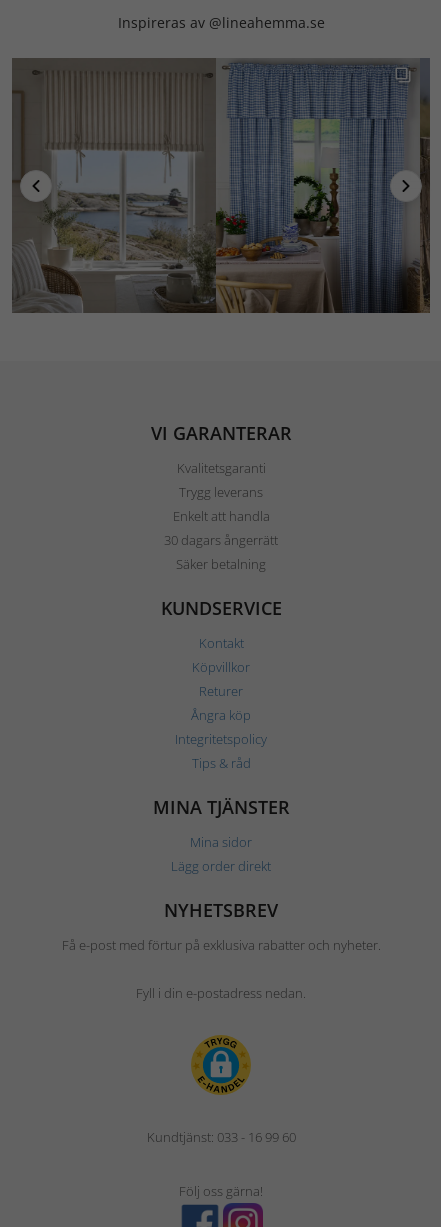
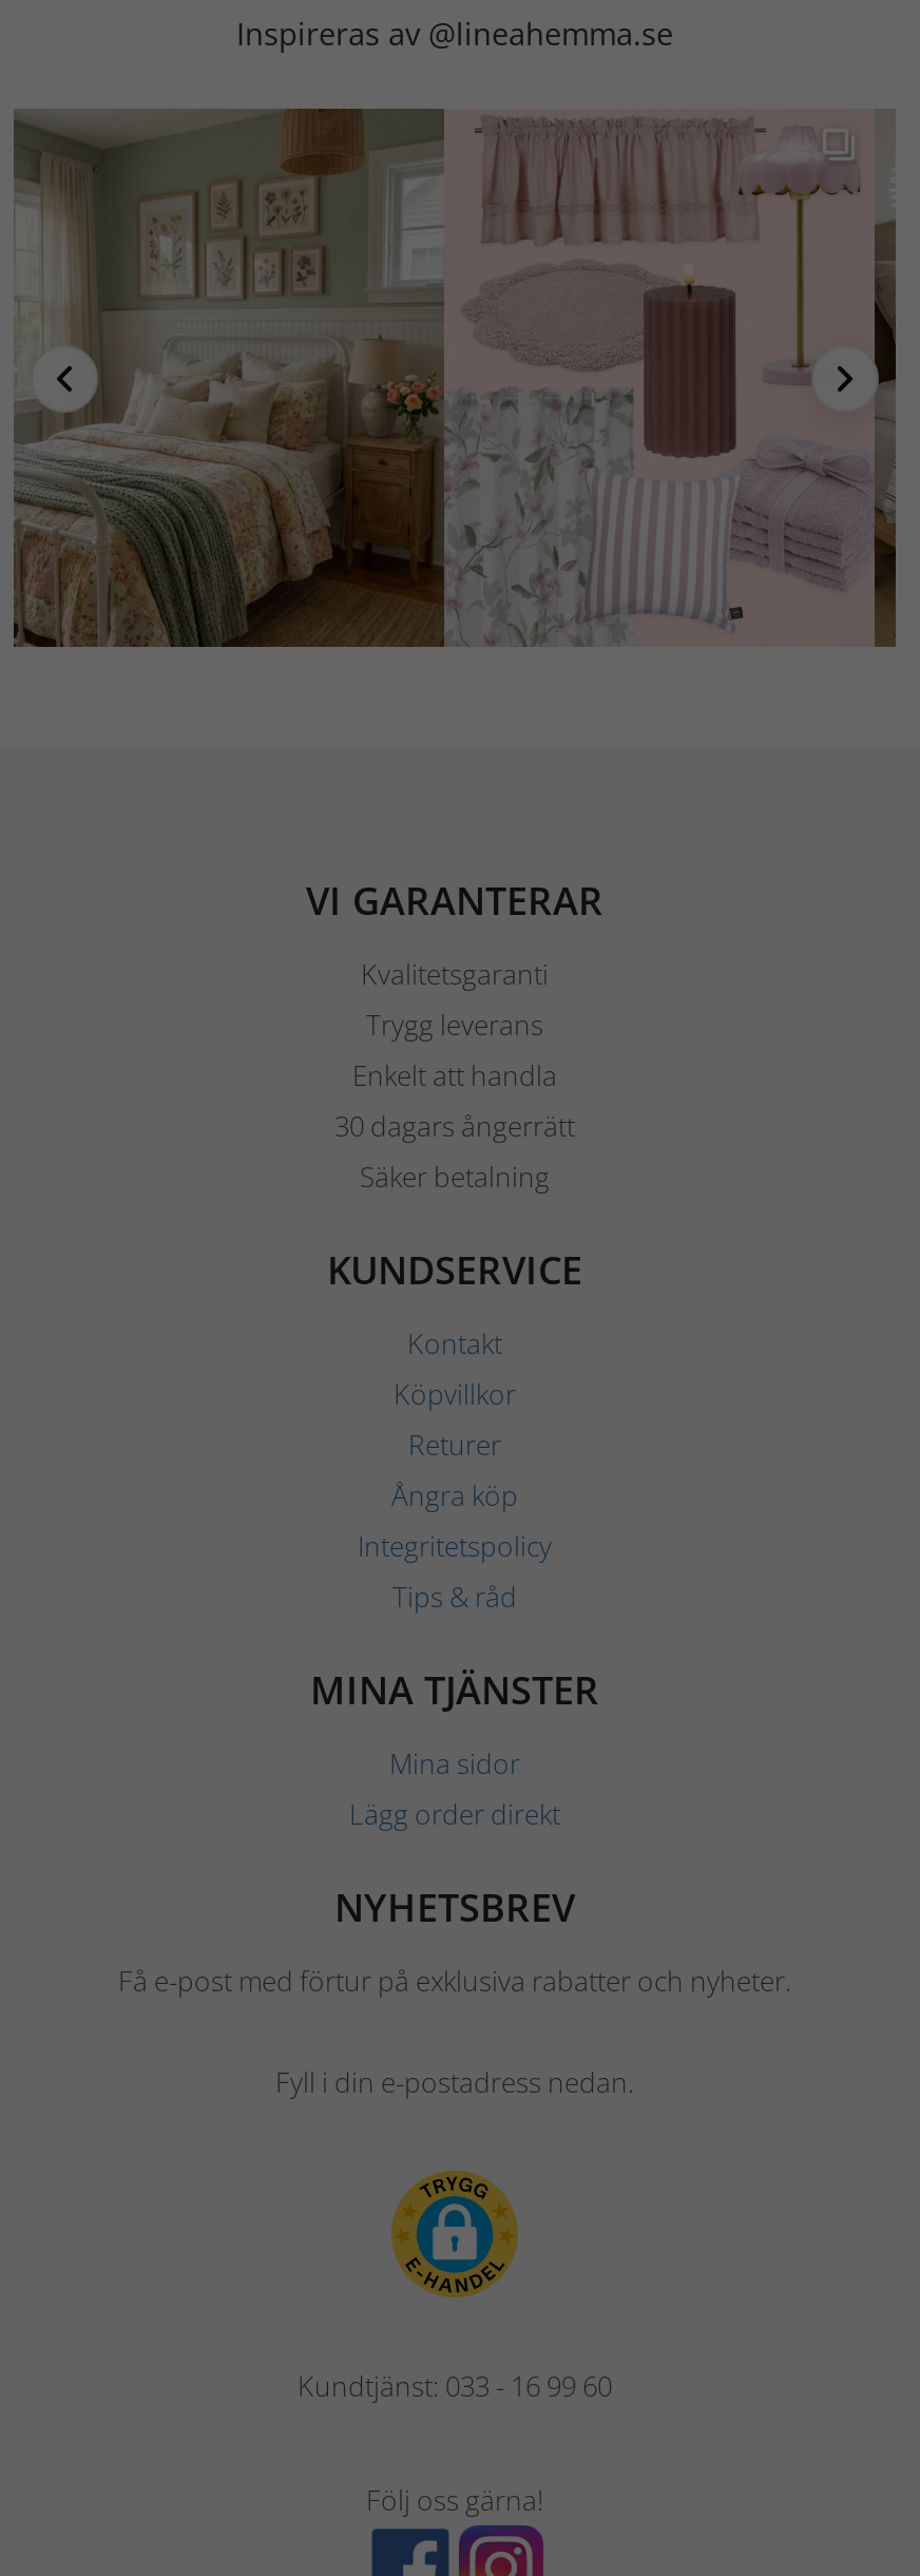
[11,58,431,314] [image] -> [12,107,898,649] [image]

